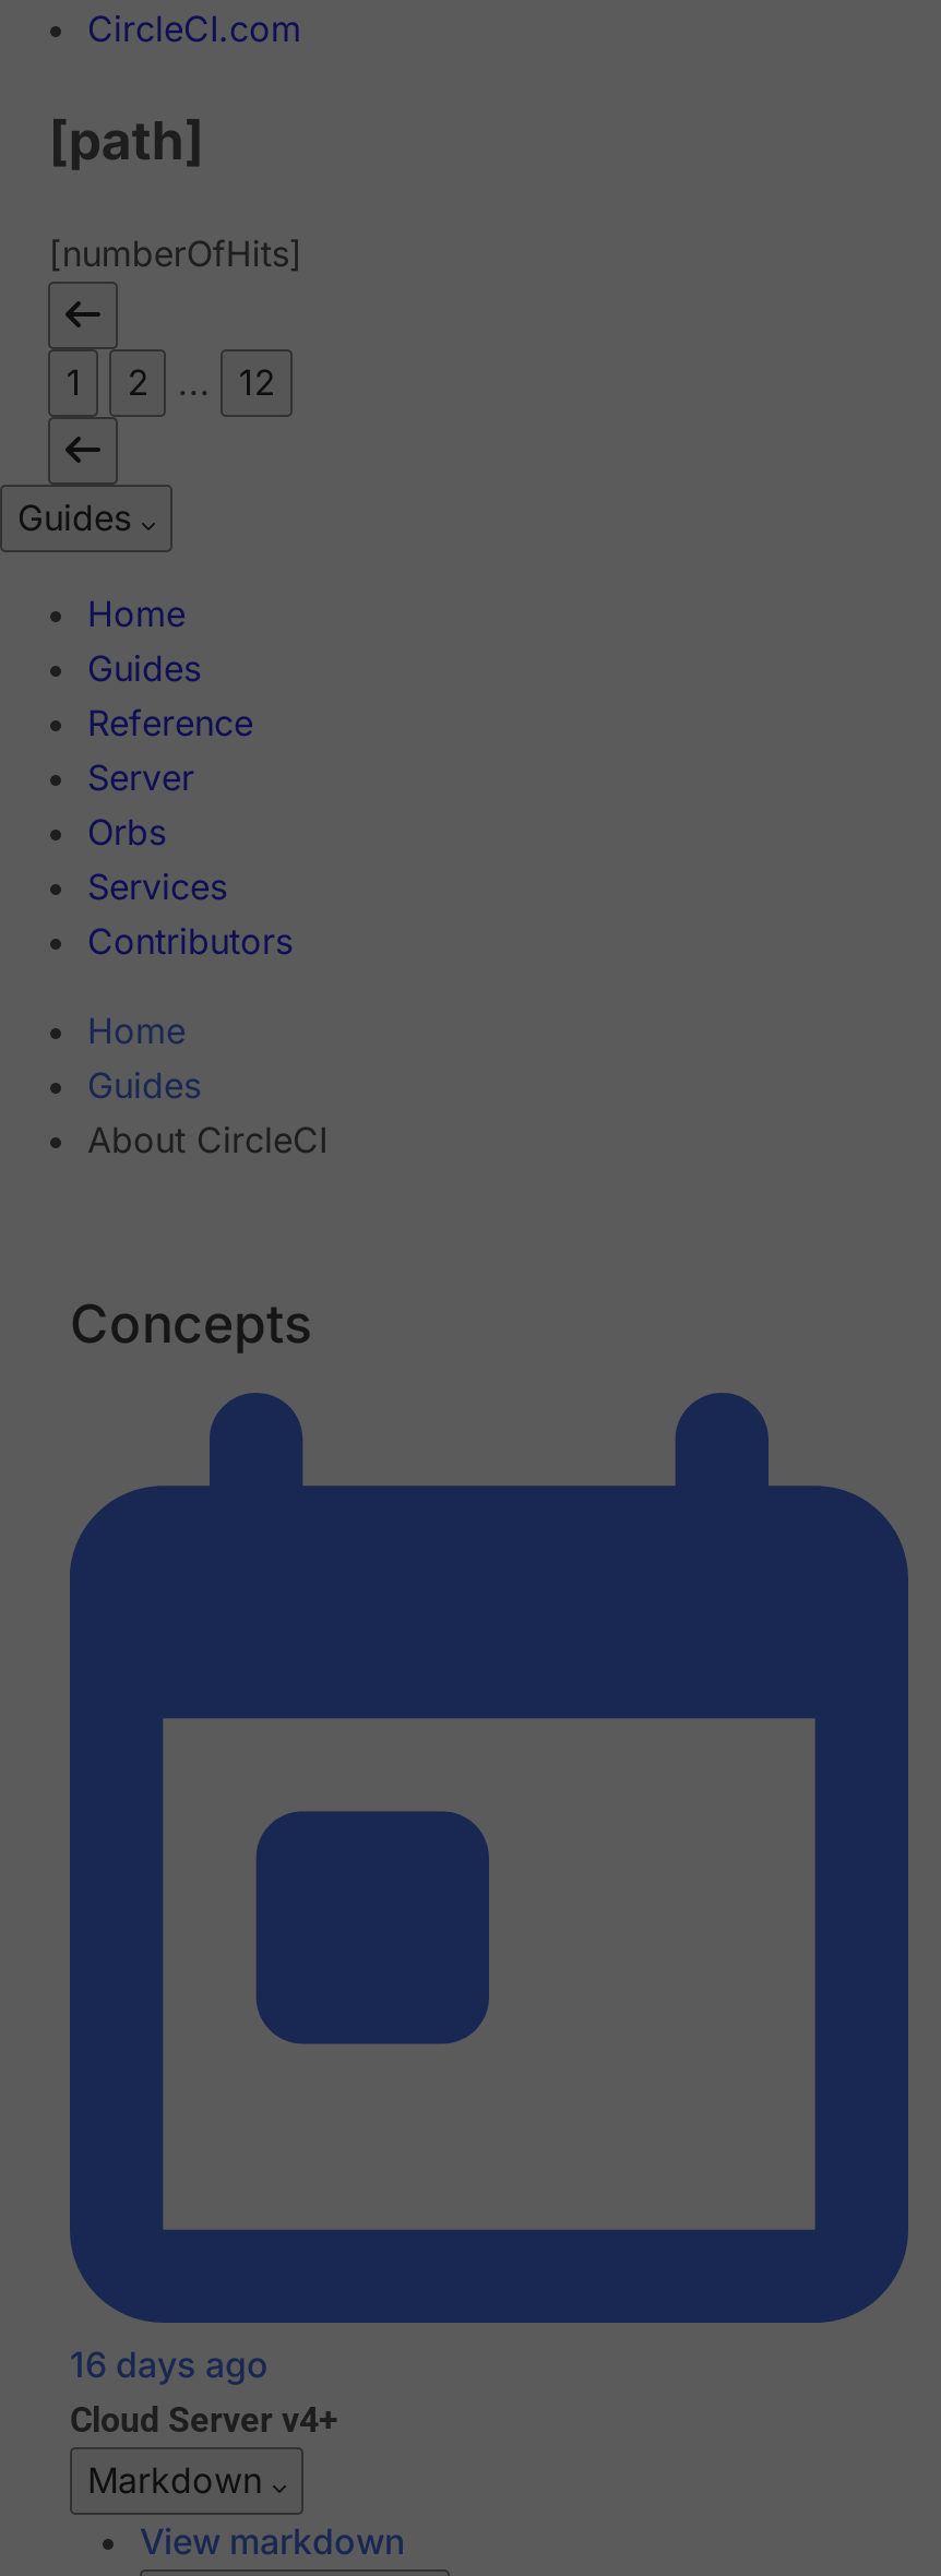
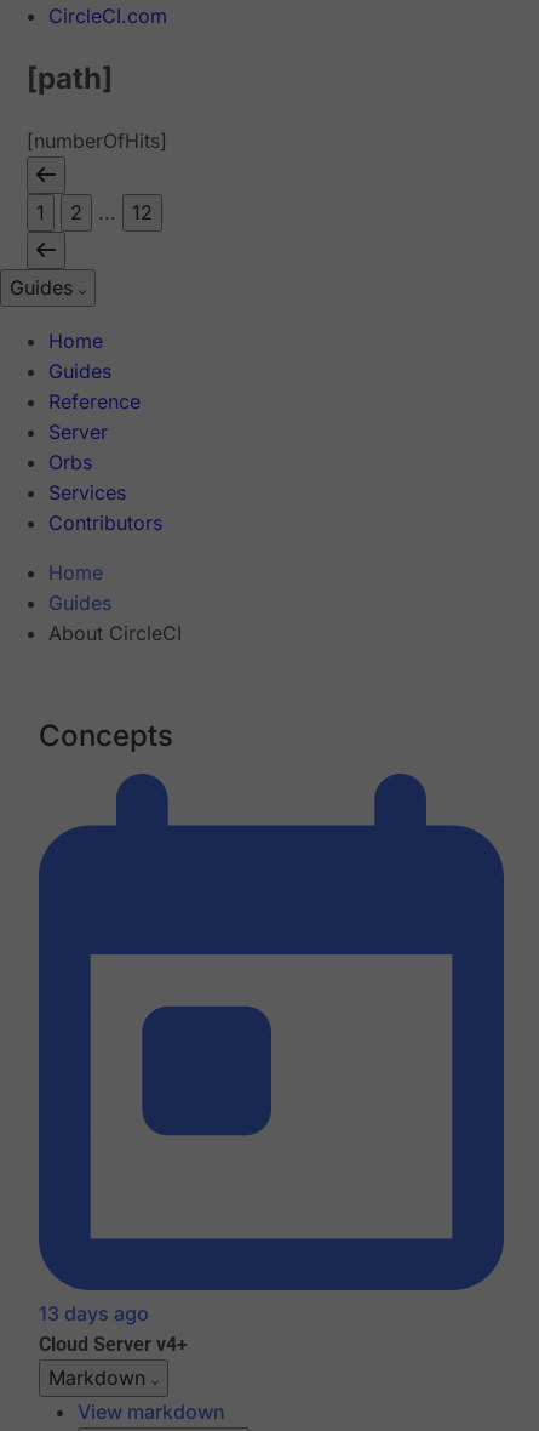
[70,2344,269,2387] 16 days ago -> [39,1302,149,1326] 13 days ago

